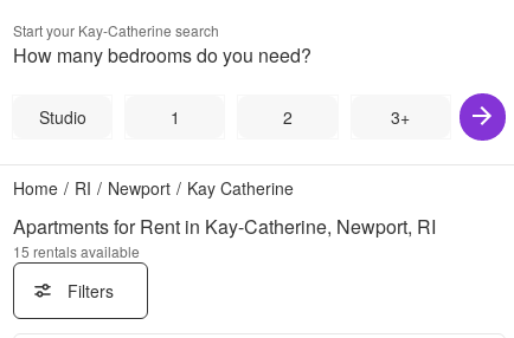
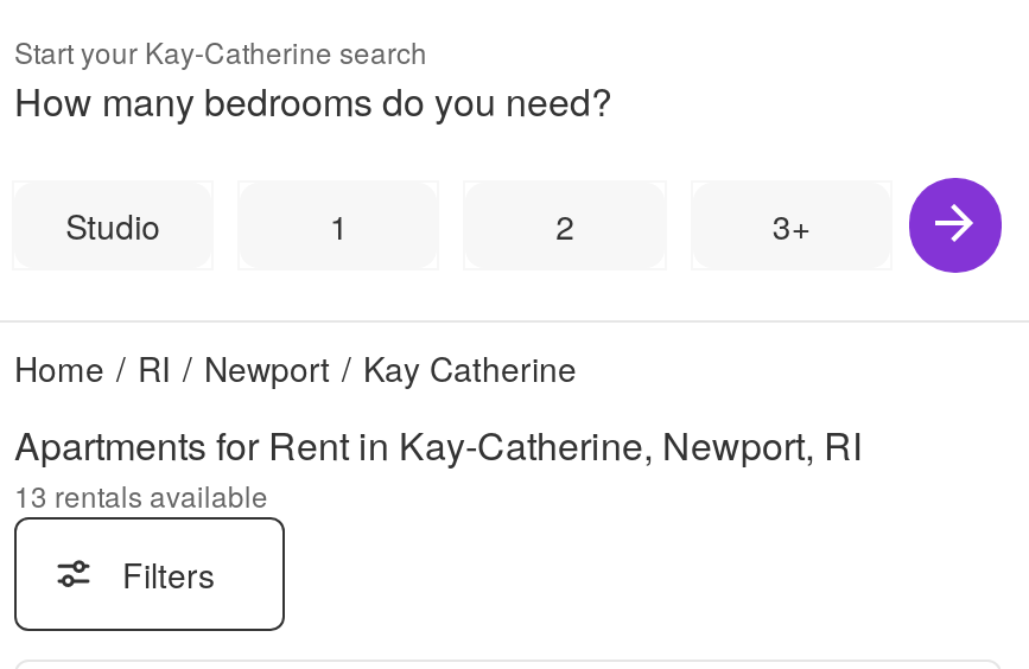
[13,241,140,261] 15 rentals available -> [14,474,268,515] 13 rentals available

